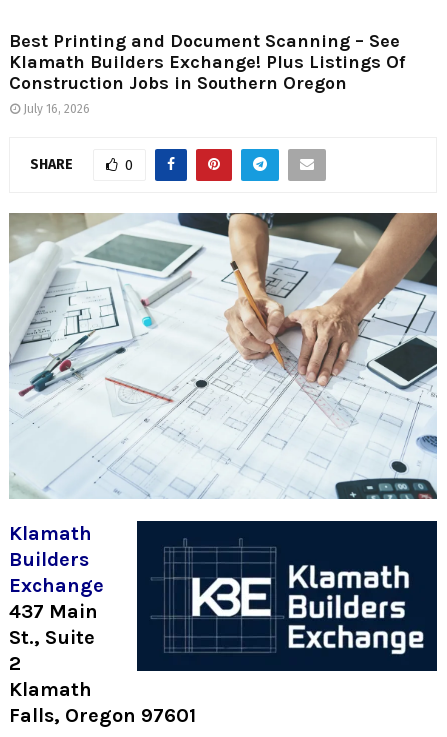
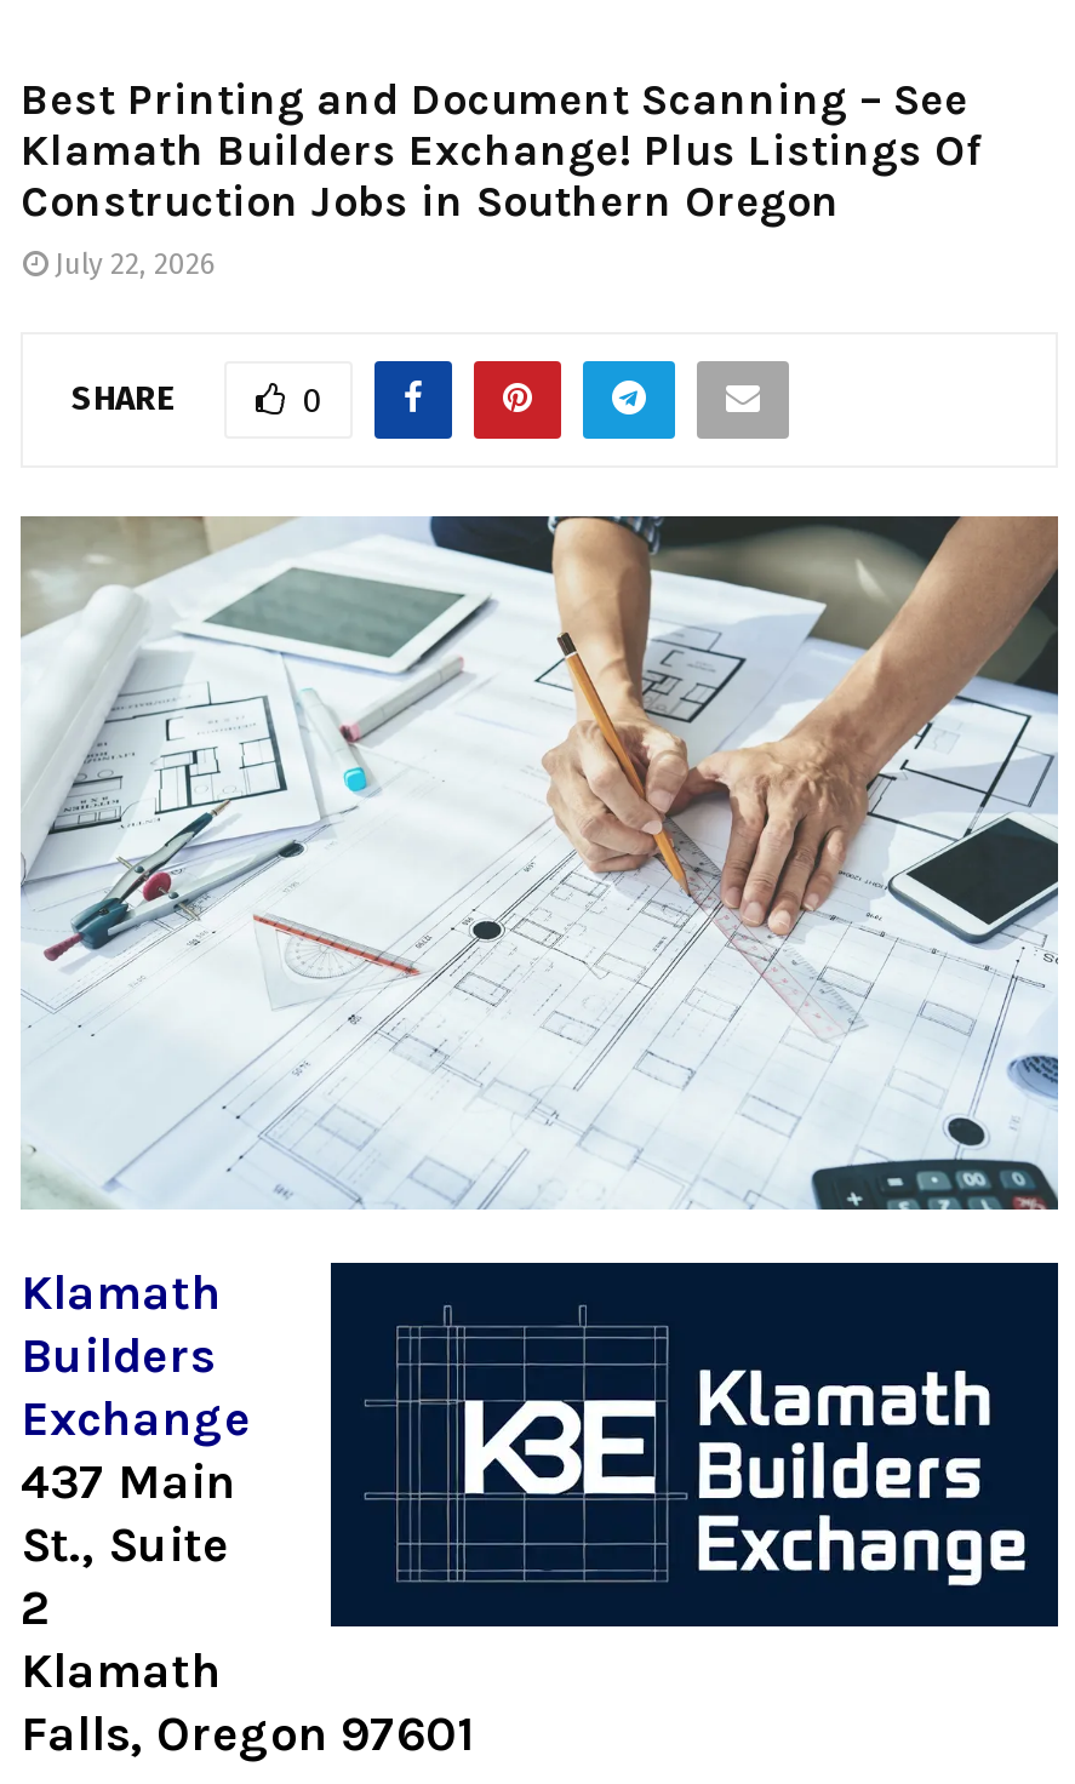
[23,102,90,116] July 16, 2026 -> [55,247,217,281] July 22, 2026

